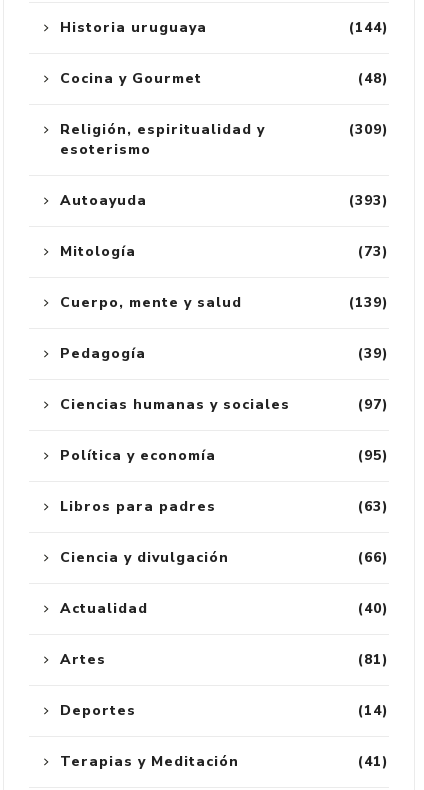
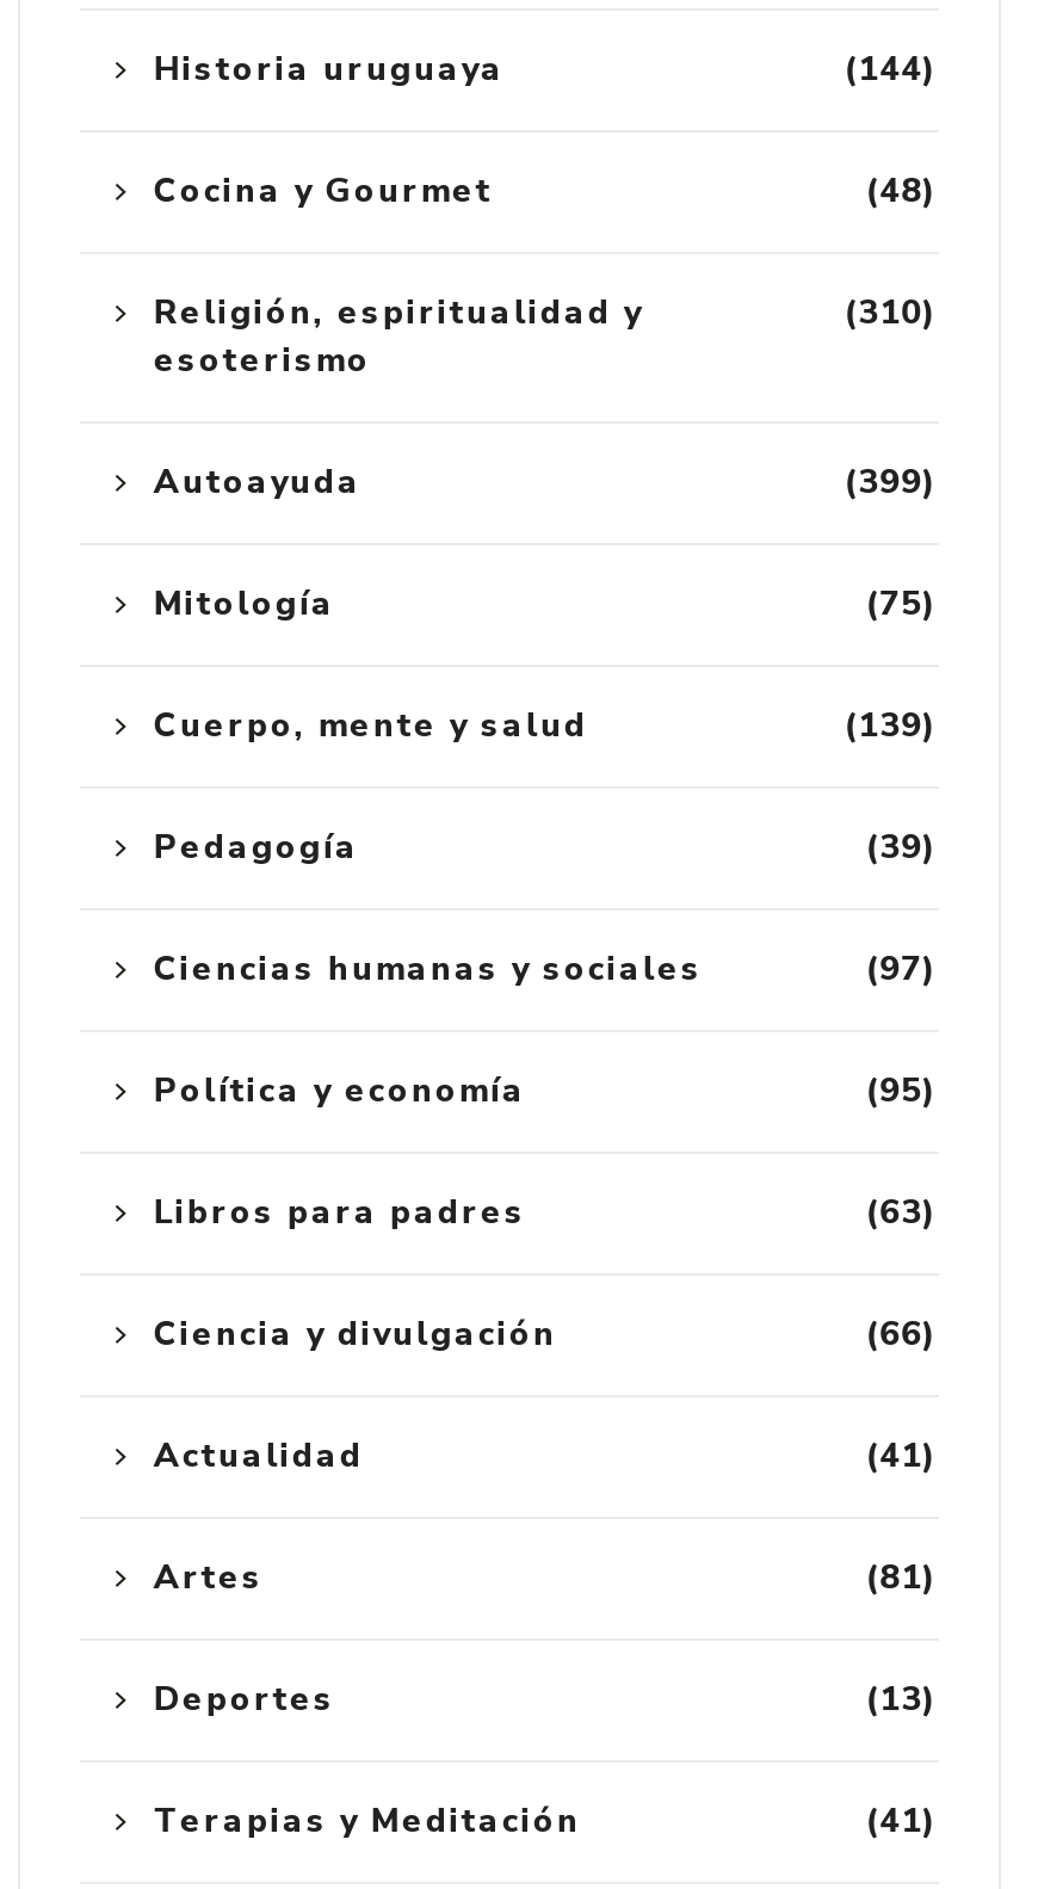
[349,119,389,138] (309) -> [844,289,939,334] (310)
[349,190,389,209] (393) -> [844,458,939,504] (399)
[358,241,389,260] (73) -> [865,580,939,625] (75)
[358,598,389,617] (40) -> [865,1432,939,1477] (41)
[358,700,389,719] (14) -> [865,1675,939,1721] (13)

